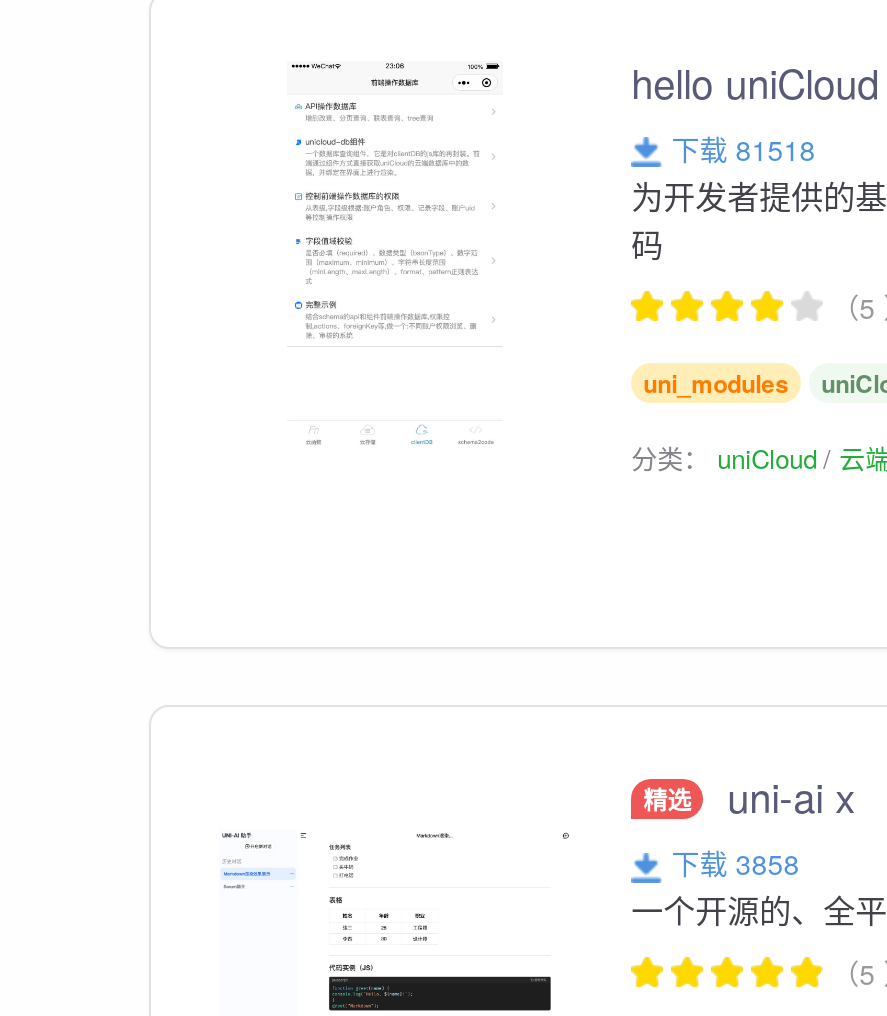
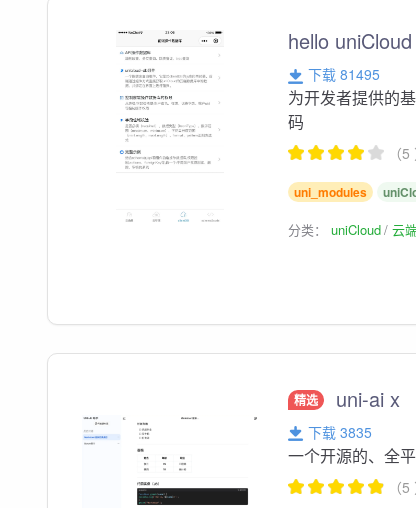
[663,129,815,169] 下载 81518 -> [304,64,380,84] 下载 81495
[663,843,799,883] 下载 3858 -> [304,422,372,442] 下载 3835

